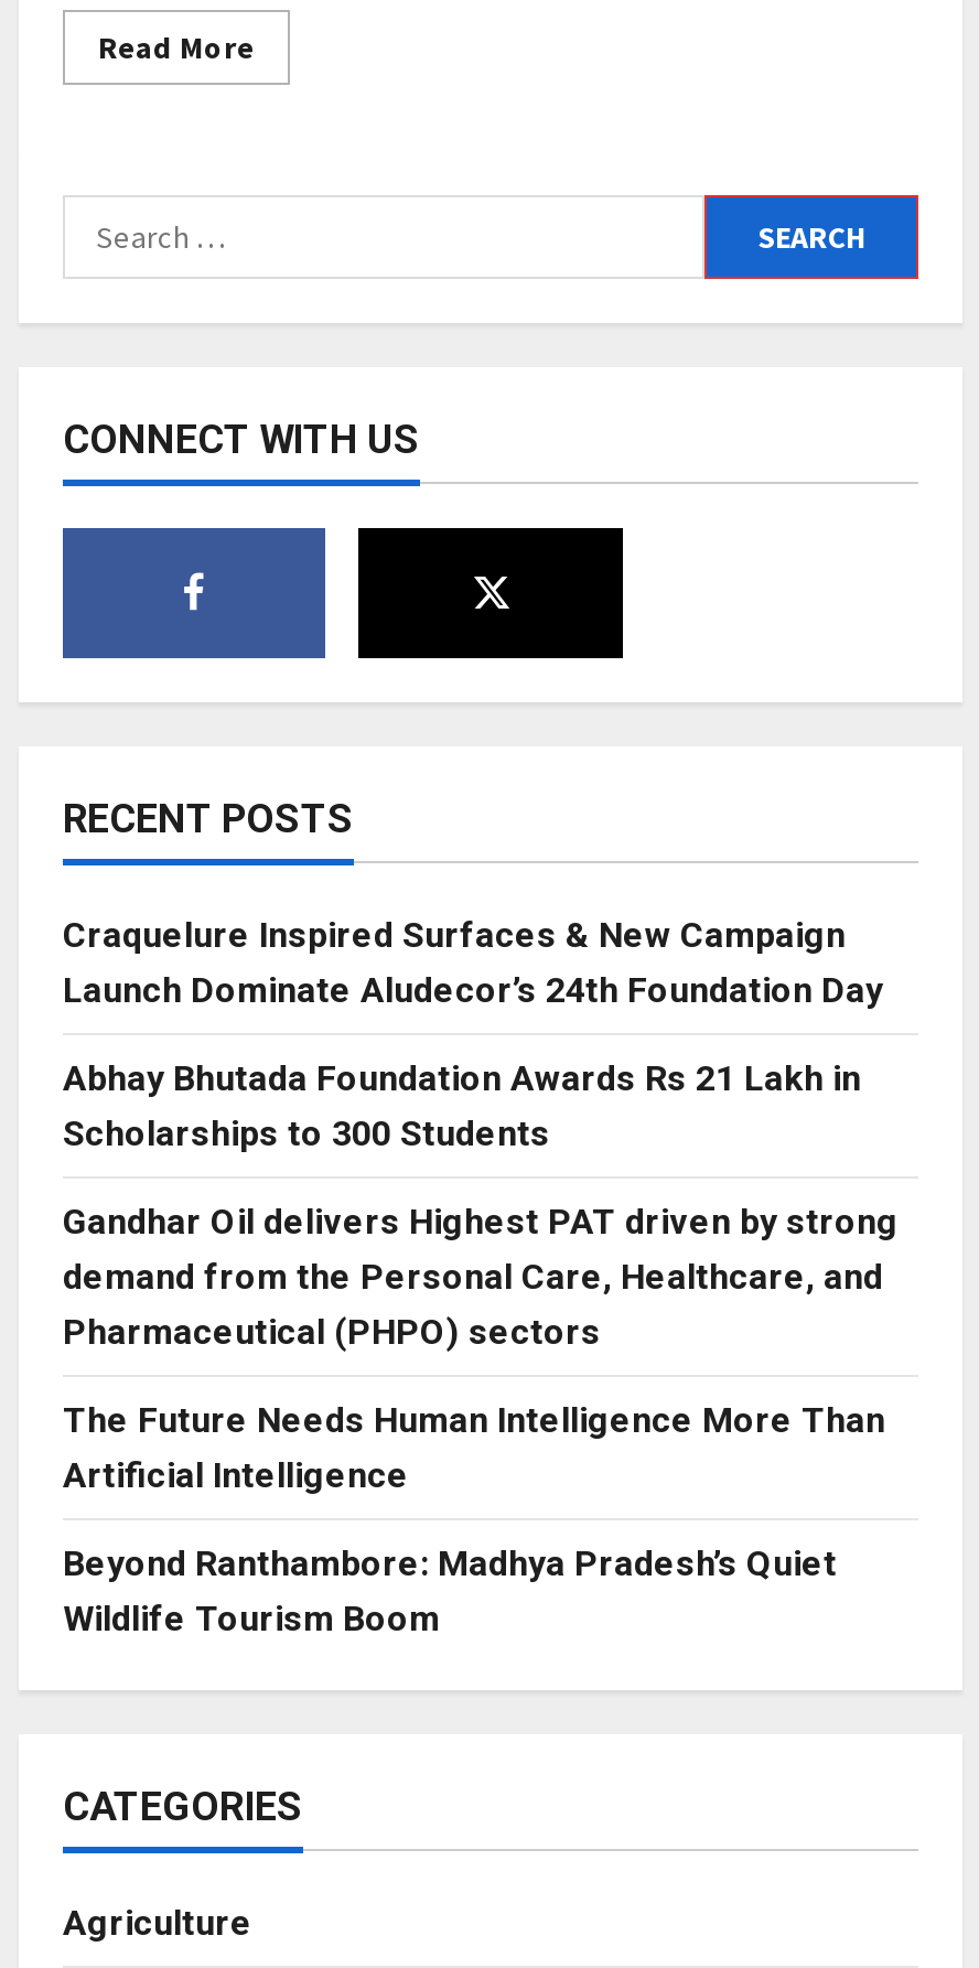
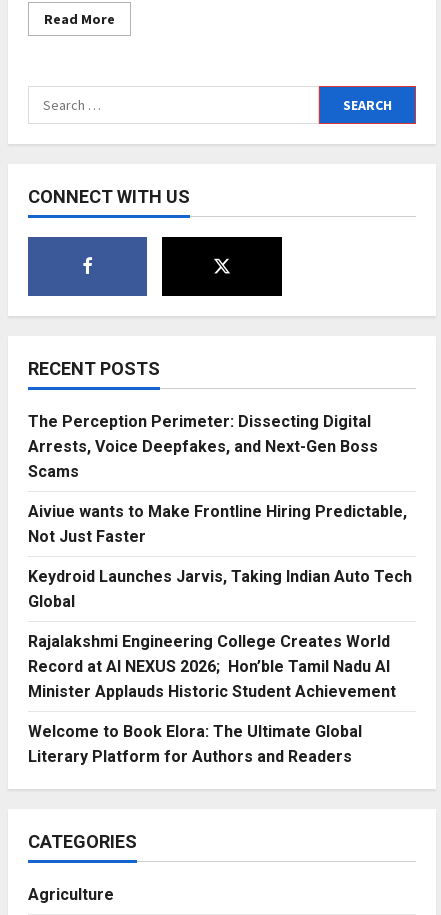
[63,914,883,1011] Craquelure Inspired Surfaces & New Campaign | Launch Dominate Aludecor’s 24th Foundation Day -> [28,412,378,481] The Perception Perimeter: Dissecting Digital | Arrests, Voice Deepfakes, and Next-Gen Boss | Scams
[63,1057,861,1154] Abhay Bhutada Foundation Awards Rs 21 Lakh in | Scholarships to 300 Students -> [28,502,407,546] Aiviue wants to Make Frontline Hiring Predictable, | Not Just Faster
[63,1200,899,1352] Gandhar Oil delivers Highest PAT driven by strong | demand from the Personal Care, Healthcare, and | Pharmaceutical (PHPO) sectors -> [28,567,412,611] Keydroid Launches Jarvis, Taking Indian Auto Tech | Global
[63,1399,885,1496] The Future Needs Human Intelligence More Than | Artificial Intelligence -> [28,632,396,701] Rajalakshmi Engineering College Creates World | Record at AI NEXUS 2026; Hon’ble Tamil Nadu AI | Minister Applauds Historic Student Achievement
[63,1542,837,1639] Beyond Ranthambore: Madhya Pradesh’s Quiet | Wildlife Tourism Boom -> [28,722,362,766] Welcome to Book Elora: The Ultimate Global | Literary Platform for Authors and Readers

